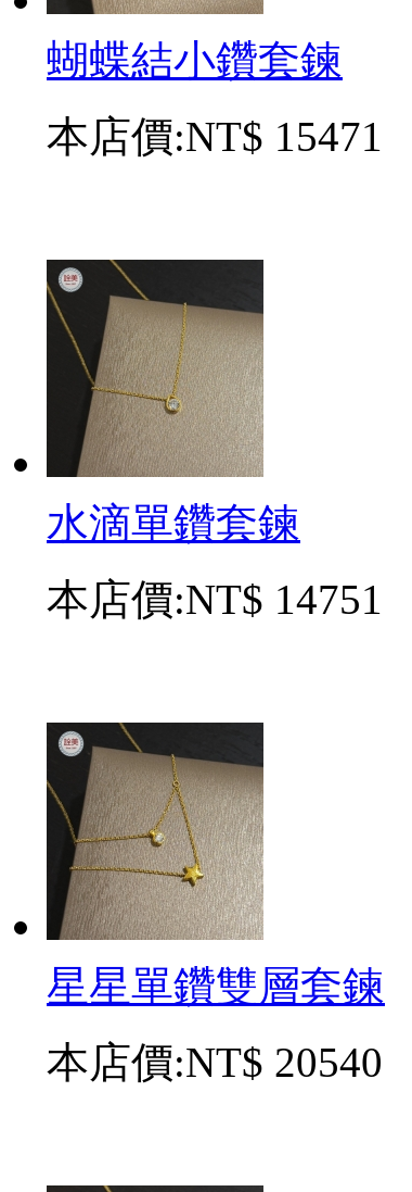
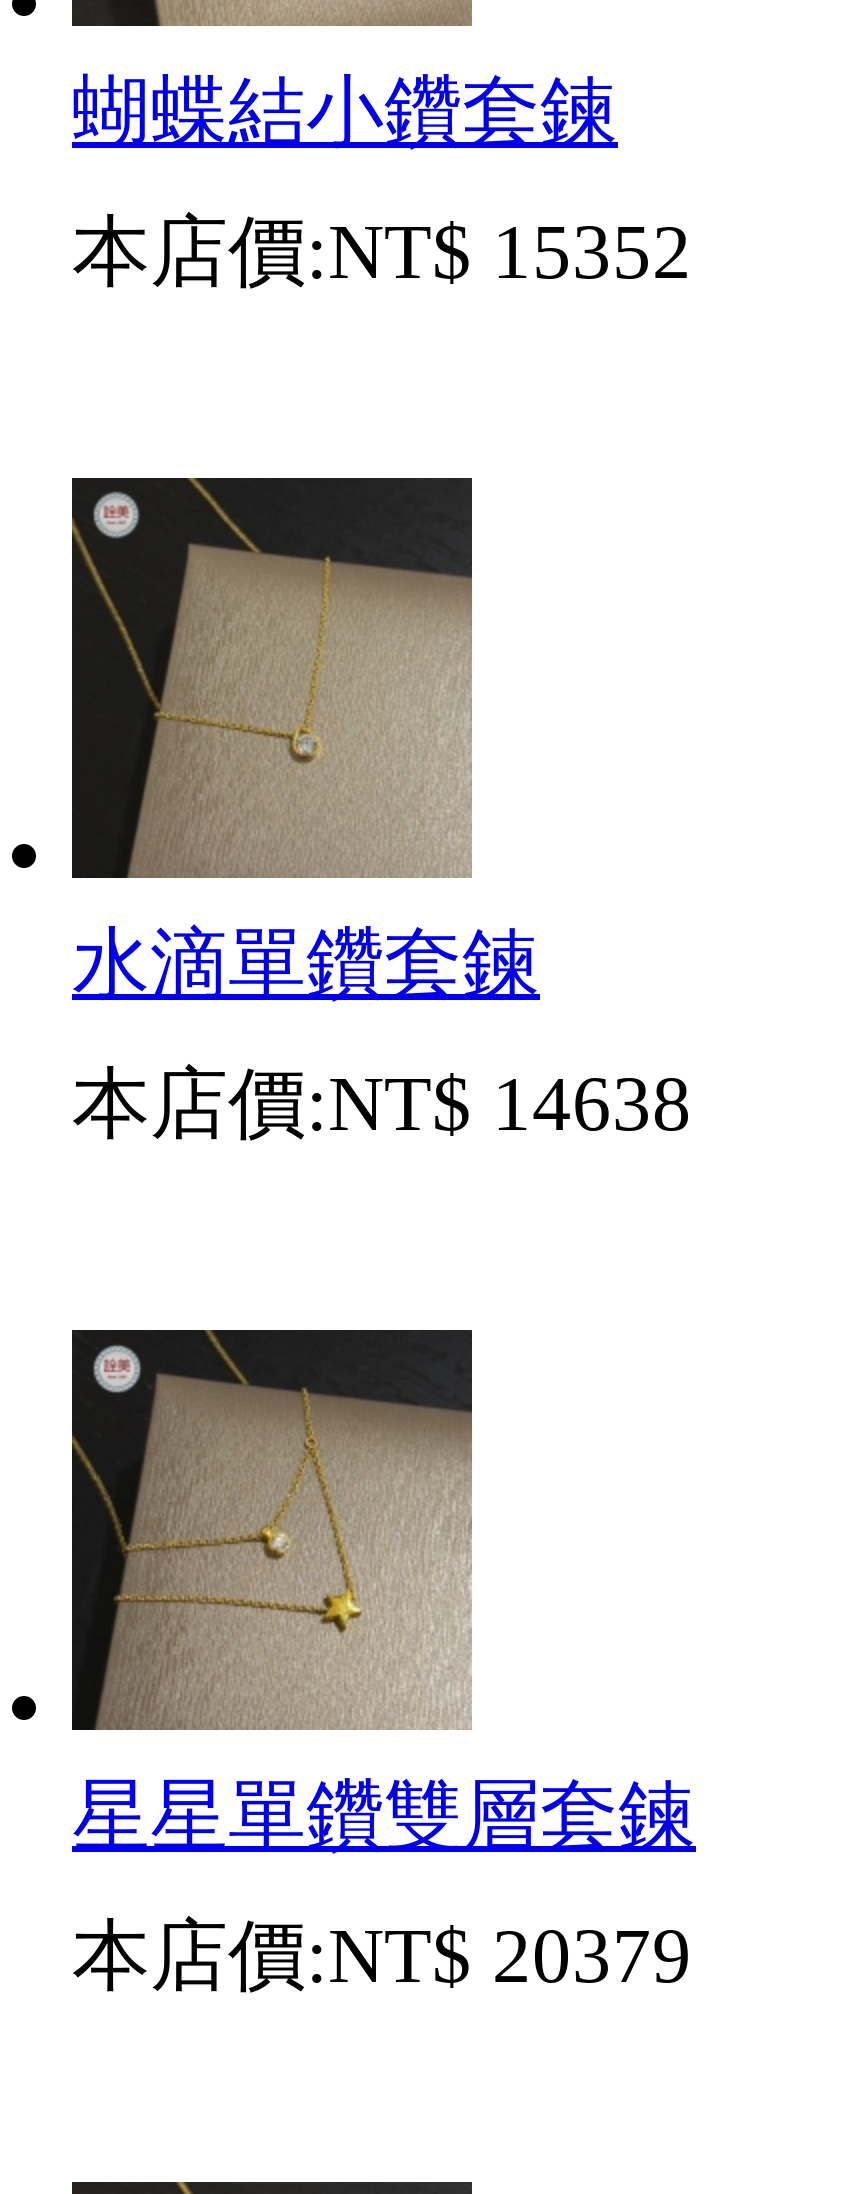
[47,113,383,160] 本店價:NT$ 15471 -> [72,208,692,294] 本店價:NT$ 15352
[47,576,383,623] 本店價:NT$ 14751 -> [72,1060,692,1146] 本店價:NT$ 14638
[47,1039,383,1086] 本店價:NT$ 20540 -> [72,1912,692,1998] 本店價:NT$ 20379

